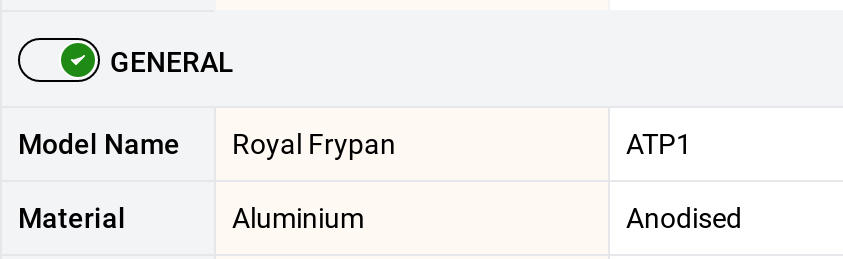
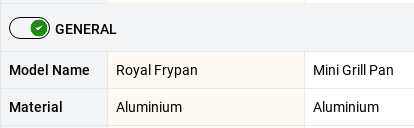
[626,128,692,160] ATP1 -> [313,62,394,78] Mini Grill Pan
[626,202,742,234] Anodised -> [313,99,379,115] Aluminium

